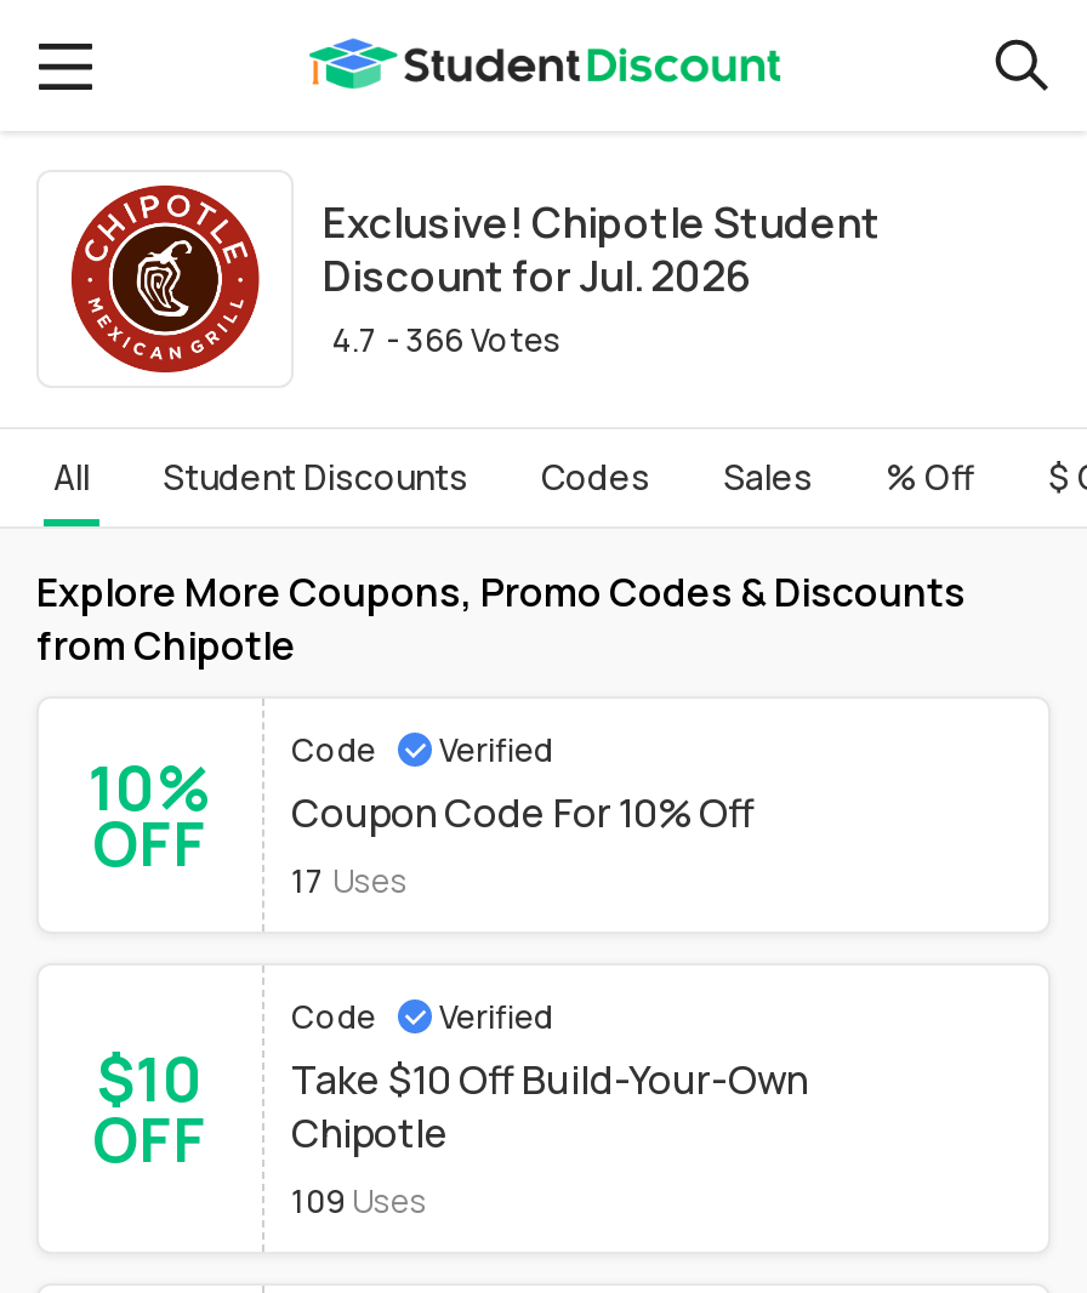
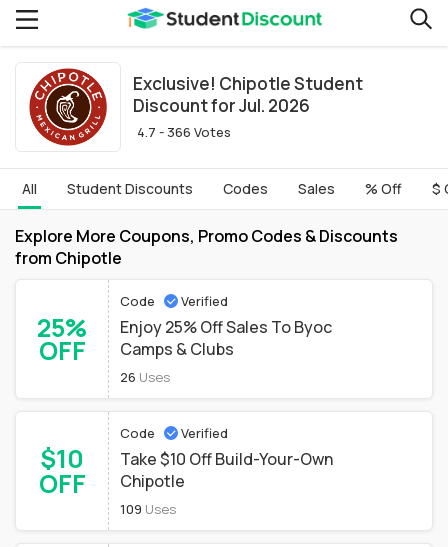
[89,745,212,830] 10% -> [36,310,87,345] 25%
[291,786,755,902] Coupon Code For 10% Off | 17 Uses -> [120,316,332,386] Enjoy 25% Off Sales To Byoc | Camps & Clubs | 26 Uses

